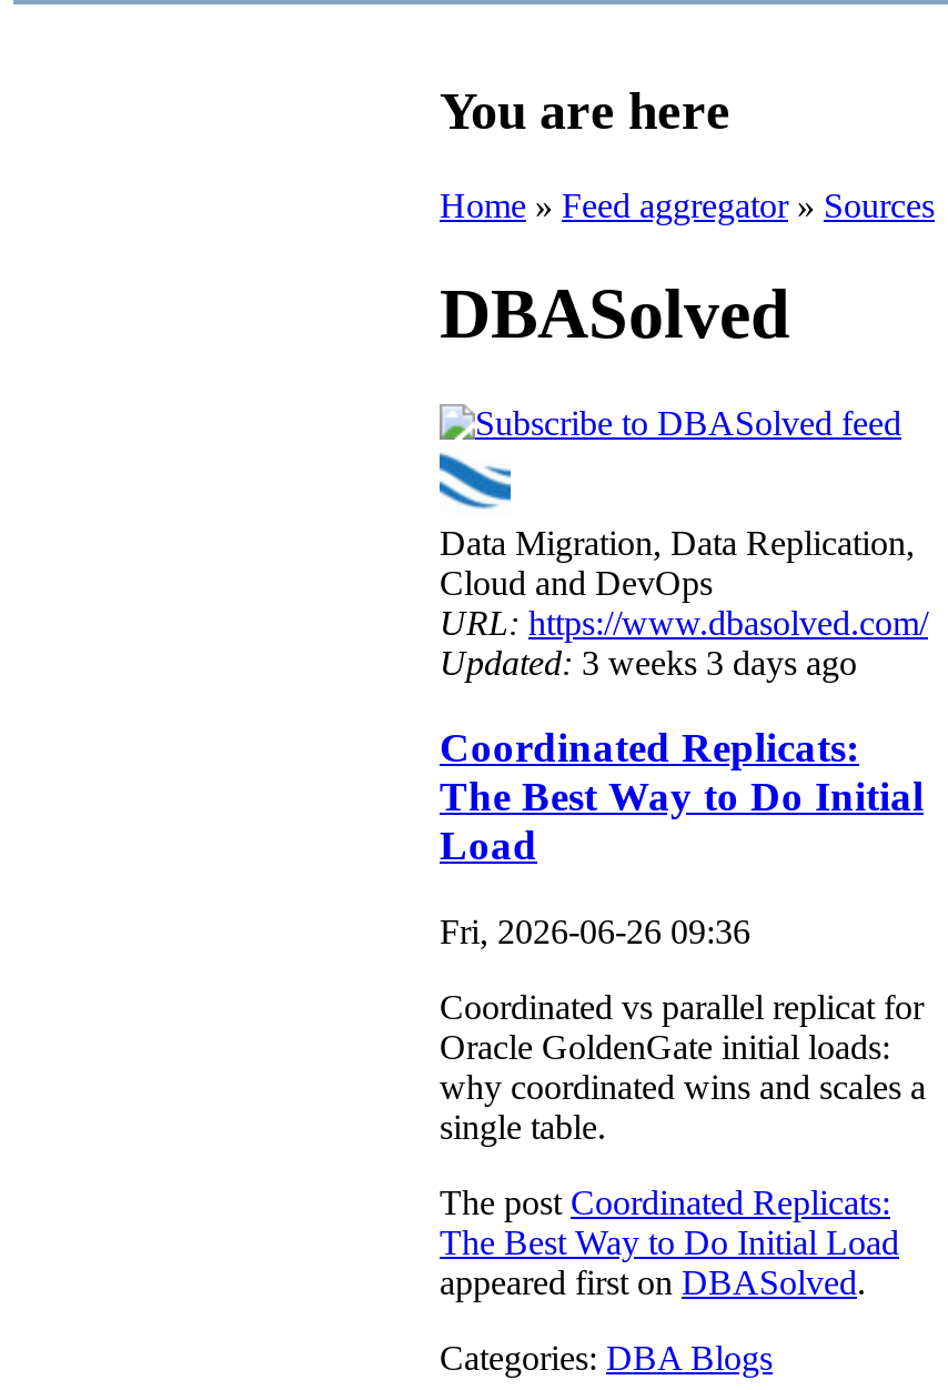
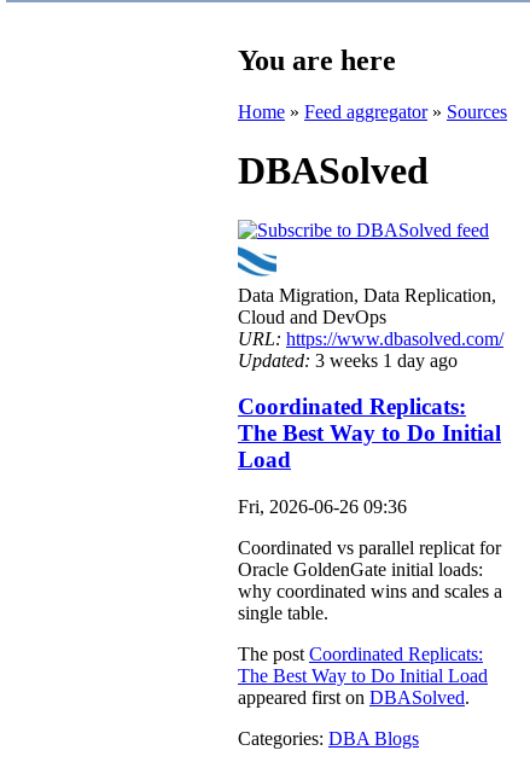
[440,643,857,681] Updated: 3 weeks 3 days ago -> [238,350,458,370] Updated: 3 weeks 1 day ago

